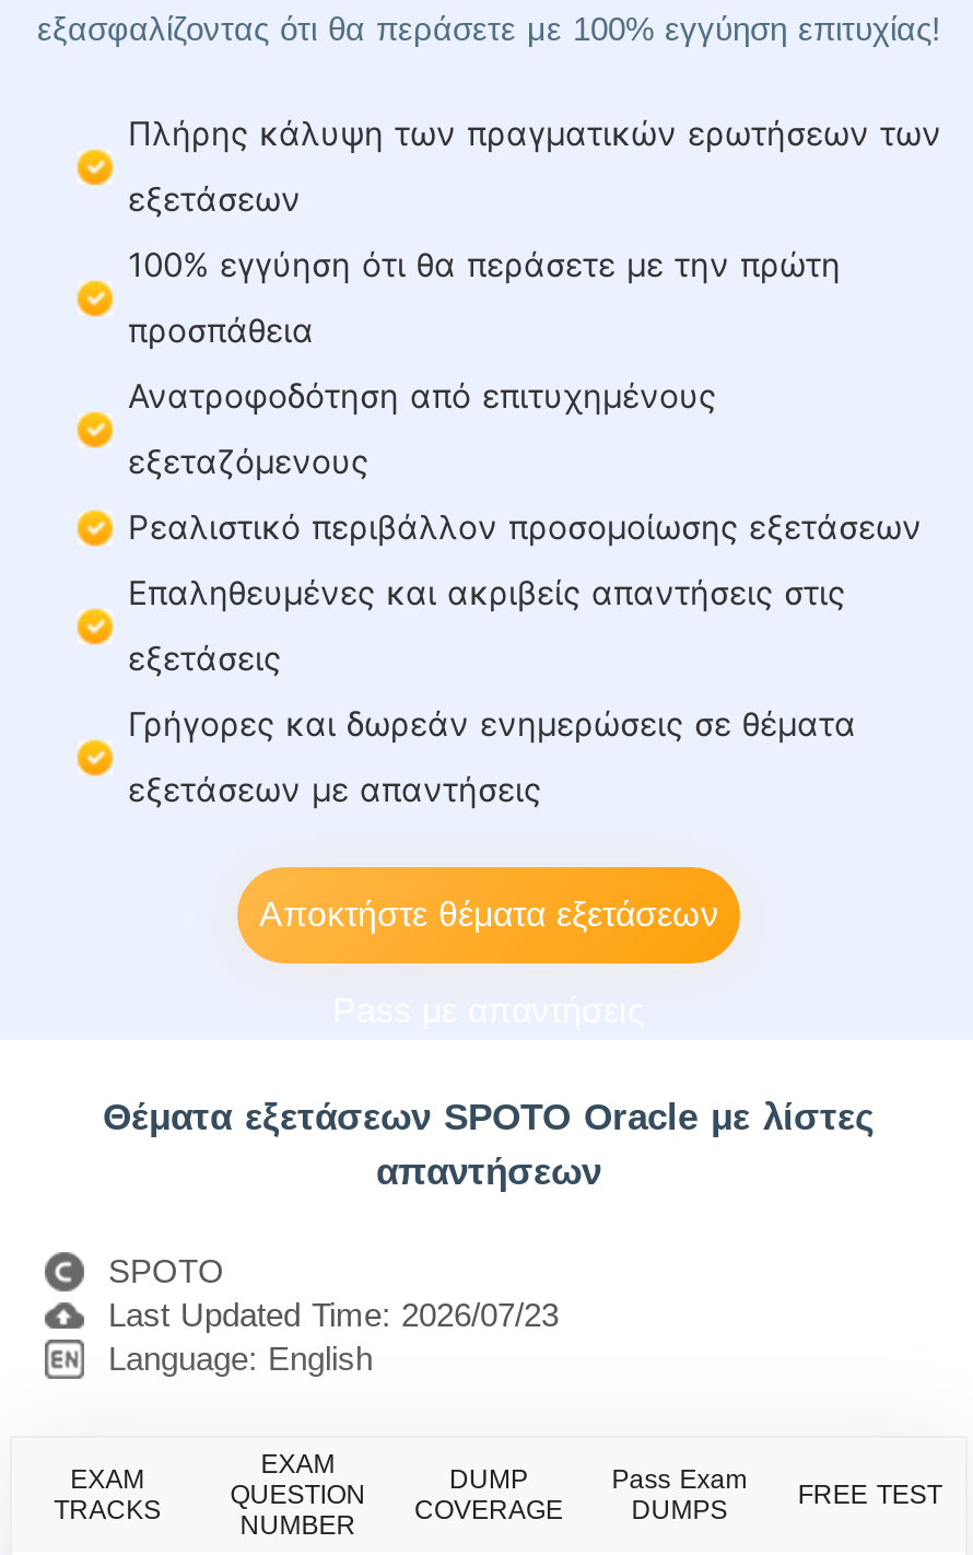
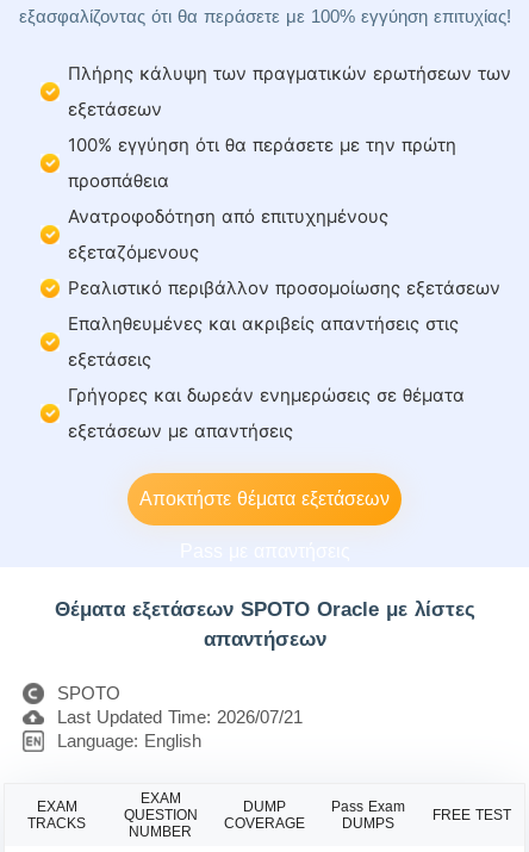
[108,1296,559,1333] Last Updated Time: 2026/07/23 -> [57,707,303,727] Last Updated Time: 2026/07/21

